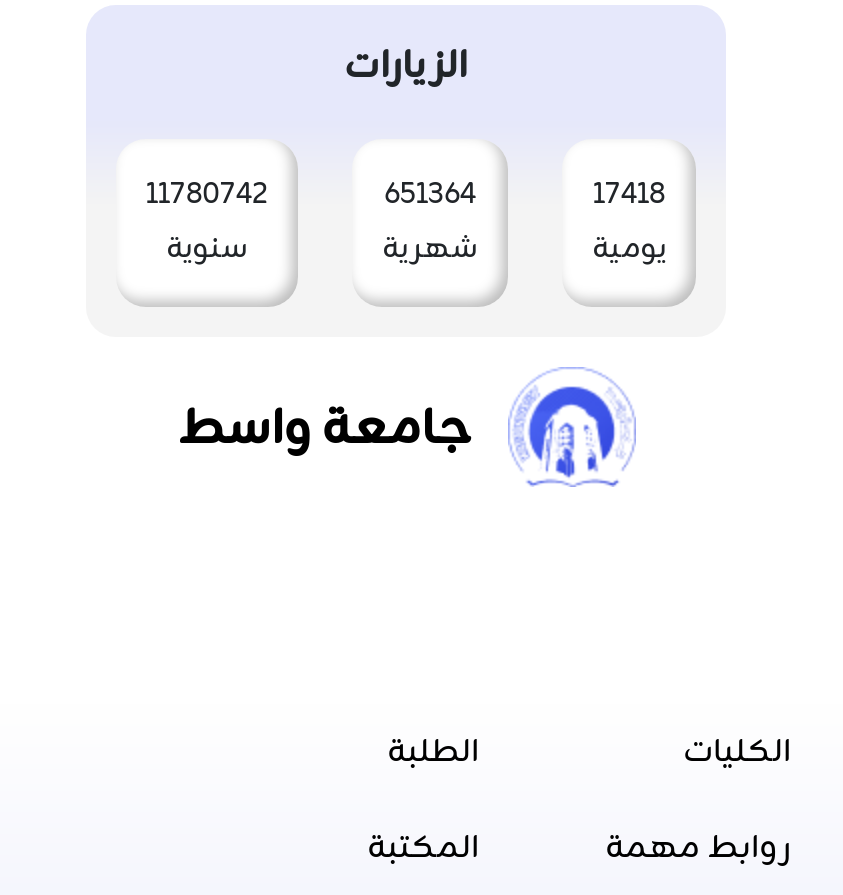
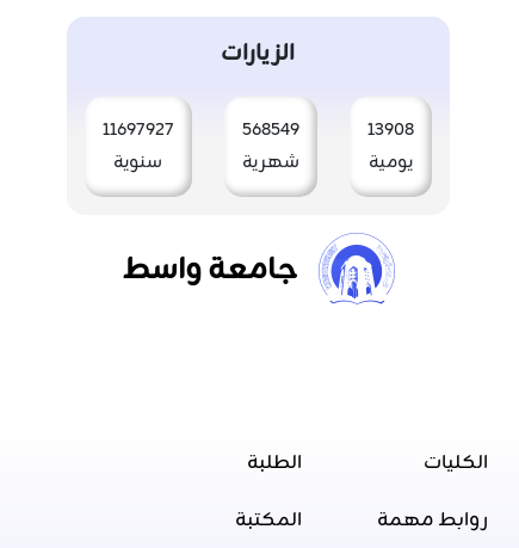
[146,170,268,220] 11780742 -> [102,115,174,145] 11697927
[384,170,476,220] 651364 -> [242,115,299,145] 568549
[593,170,665,220] 17418 -> [367,115,413,145] 13908

